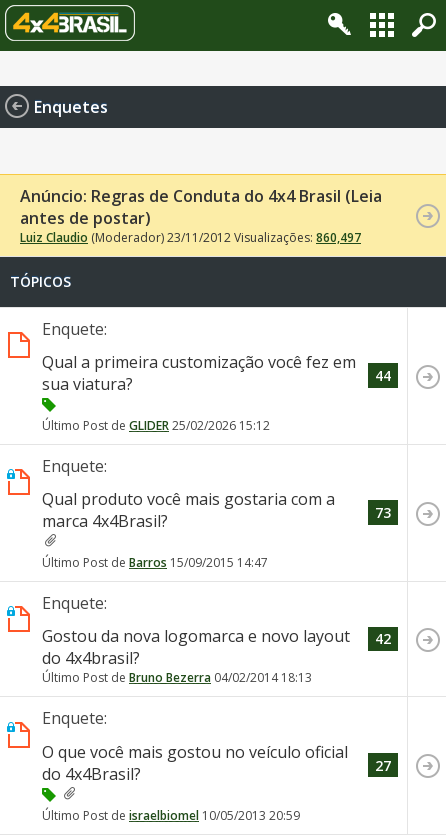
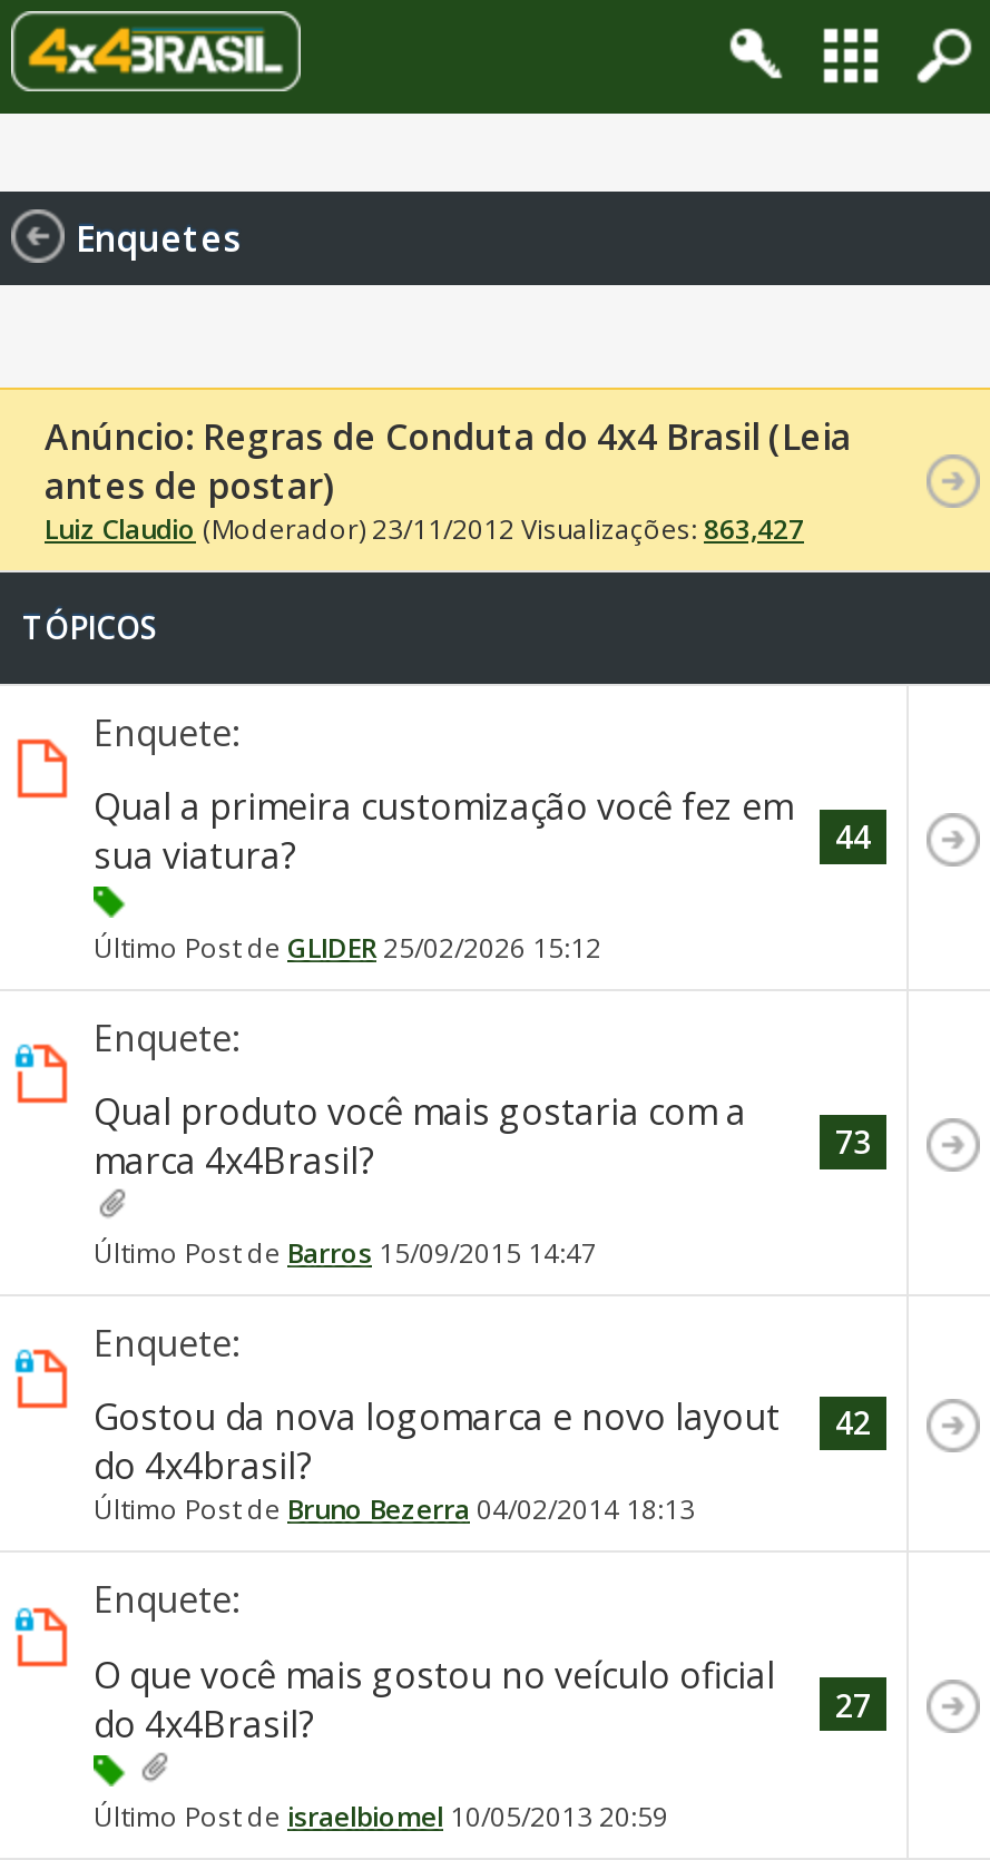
[20,229,361,246] Luiz Claudio (Moderador) 23/11/2012 Visualizações: 860,497 -> [45,510,804,548] Luiz Claudio (Moderador) 23/11/2012 Visualizações: 863,427

